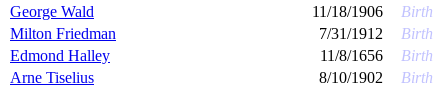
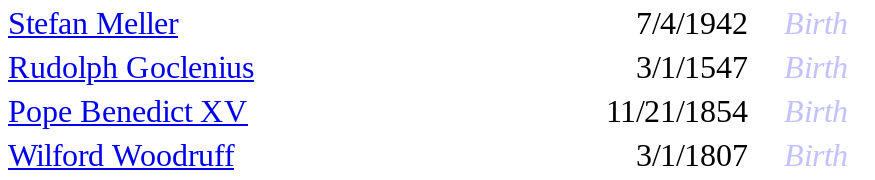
[10,3,383,20] George Wald | 11/18/1906 -> [8,7,748,41] Stefan Meller | 7/4/1942
[10,25,383,42] Milton Friedman | 7/31/1912 -> [8,51,748,85] Rudolph Goclenius | 3/1/1547
[10,47,383,64] Edmond Halley | 11/8/1656 -> [8,95,748,129] Pope Benedict XV | 11/21/1854
[10,69,383,86] Arne Tiselius | 8/10/1902 -> [8,139,748,173] Wilford Woodruff | 3/1/1807

